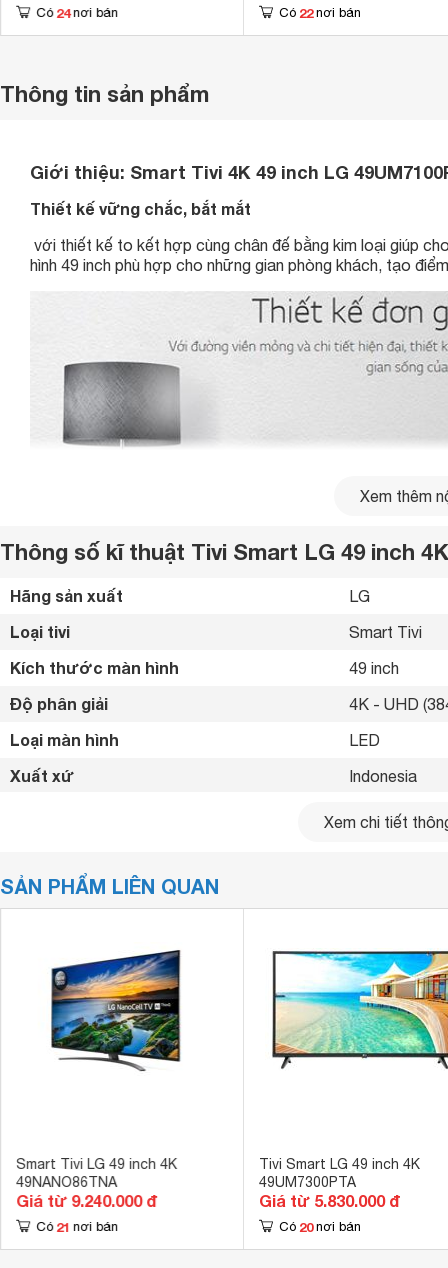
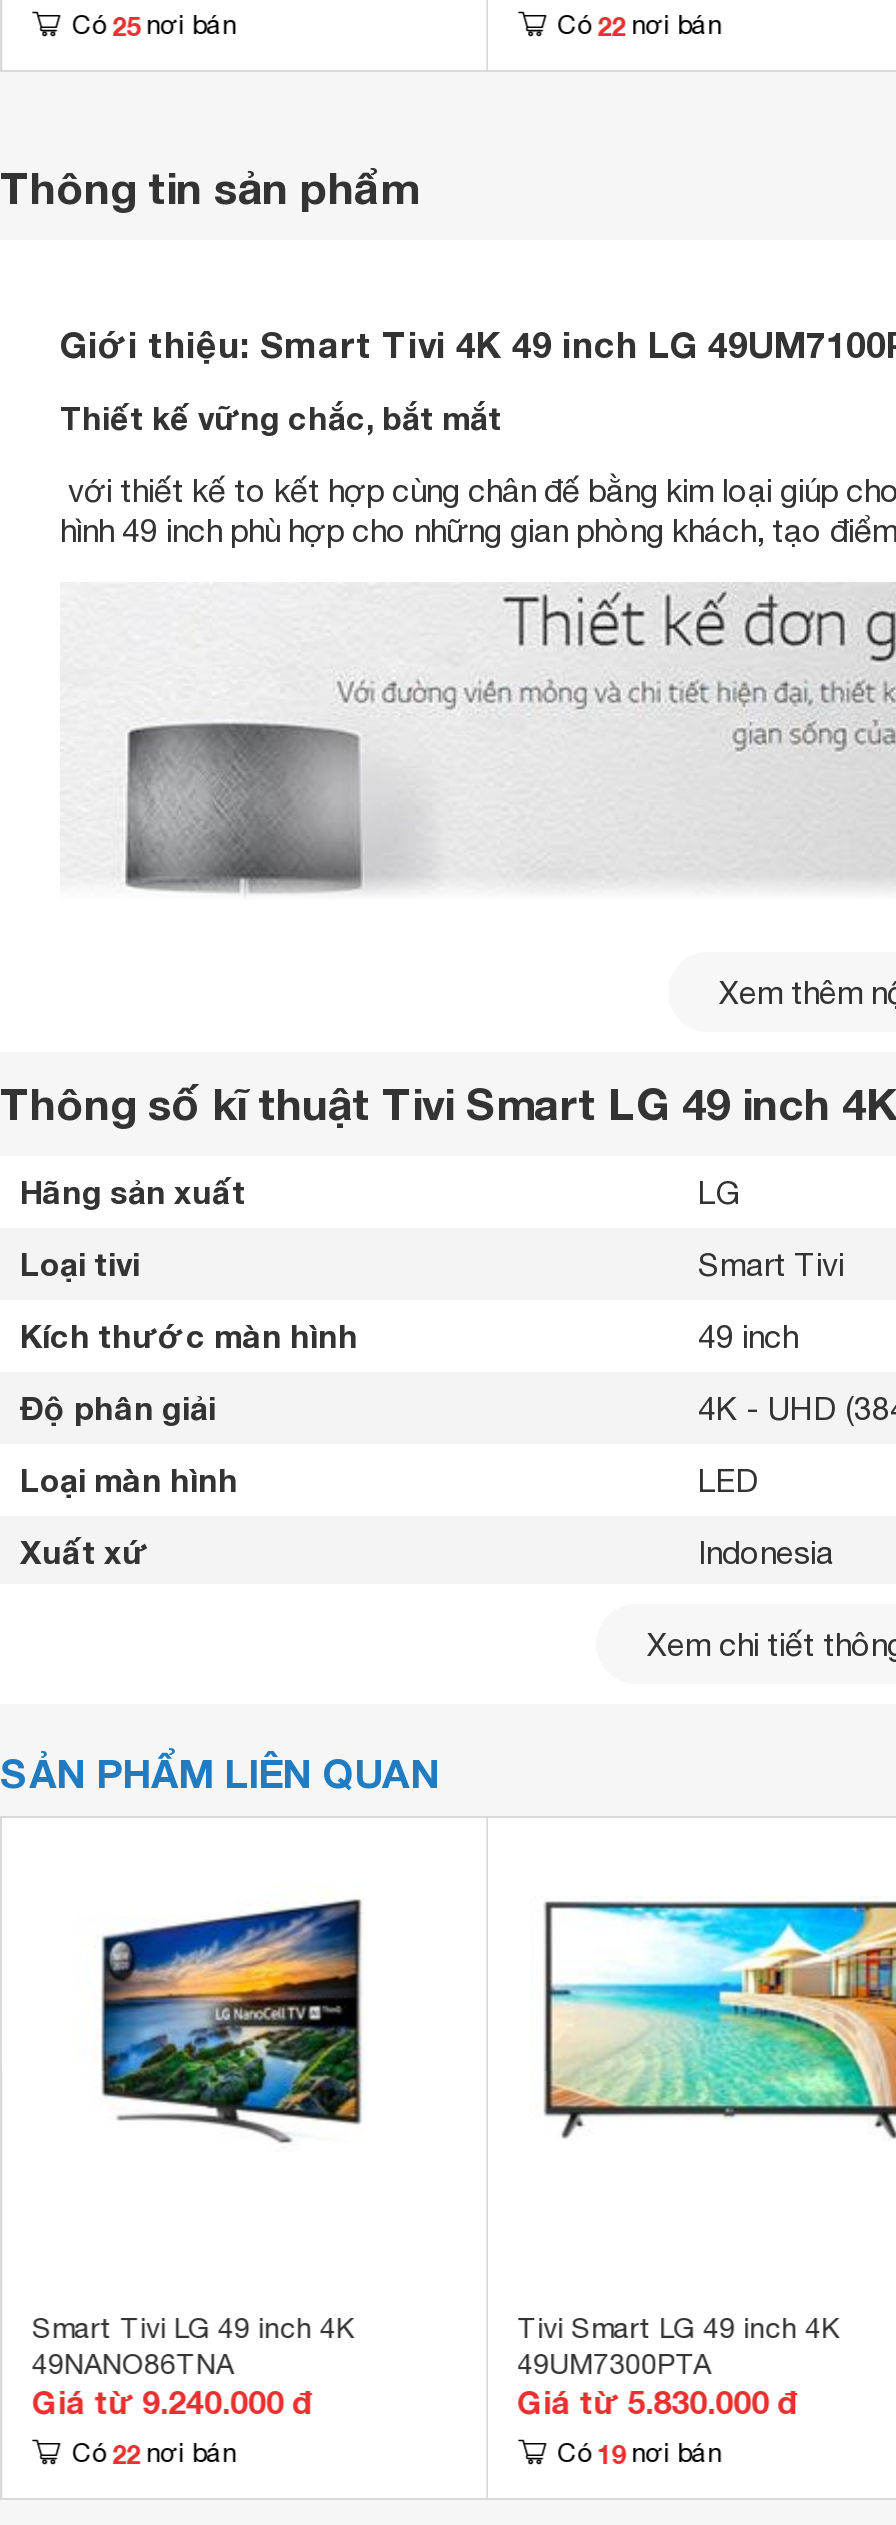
[36,4,118,20] Có 24 nơi bán -> [72,9,236,41] Có 25 nơi bán
[36,1218,118,1234] Có 21 nơi bán -> [72,2437,236,2469] Có 22 nơi bán
[279,1218,361,1234] Có 20 nơi bán -> [557,2437,721,2469] Có 19 nơi bán

